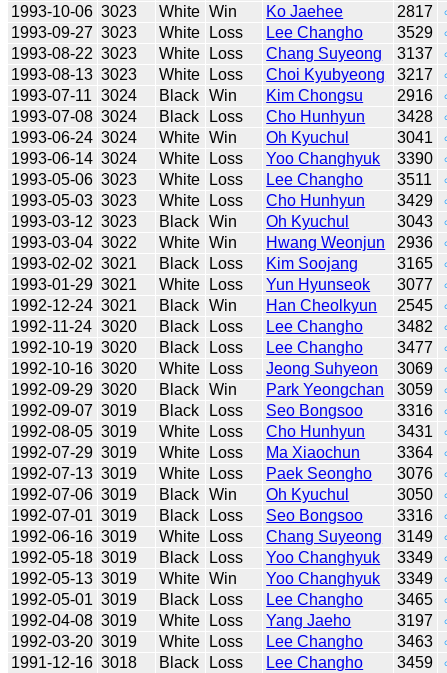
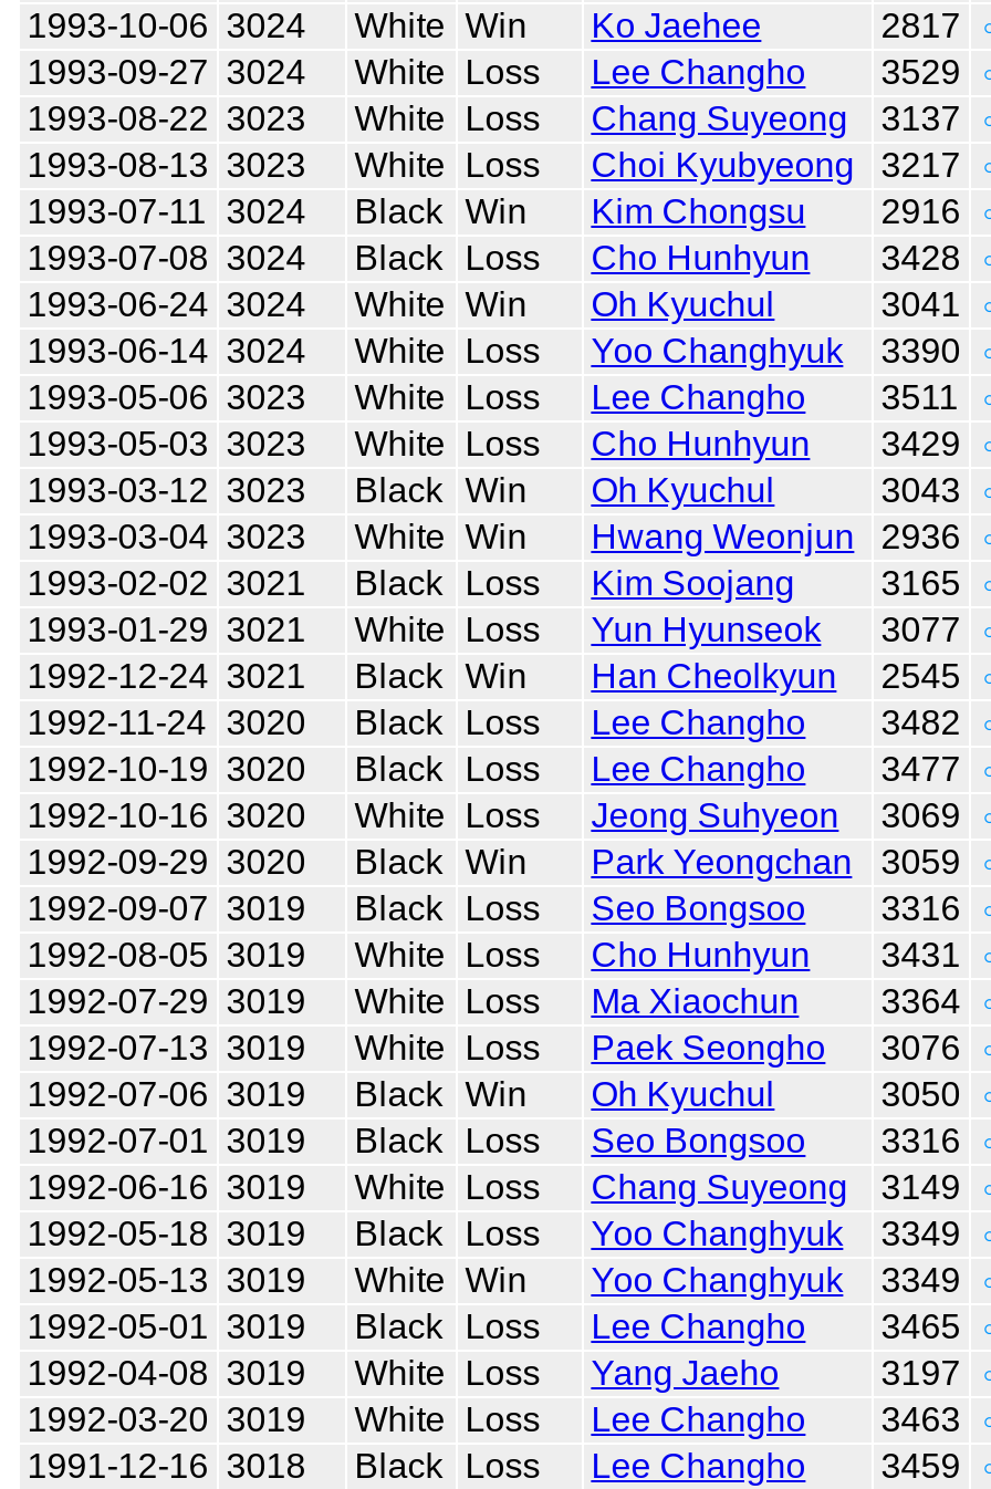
[11,3,343,20] 1993-10-06 3023 White Win Ko Jaehee -> [27,6,761,43] 1993-10-06 3024 White Win Ko Jaehee
[11,24,137,41] 1993-09-27 3023 -> [27,52,306,90] 1993-09-27 3024
[11,234,137,251] 1993-03-04 3022 -> [27,517,306,554] 1993-03-04 3023

